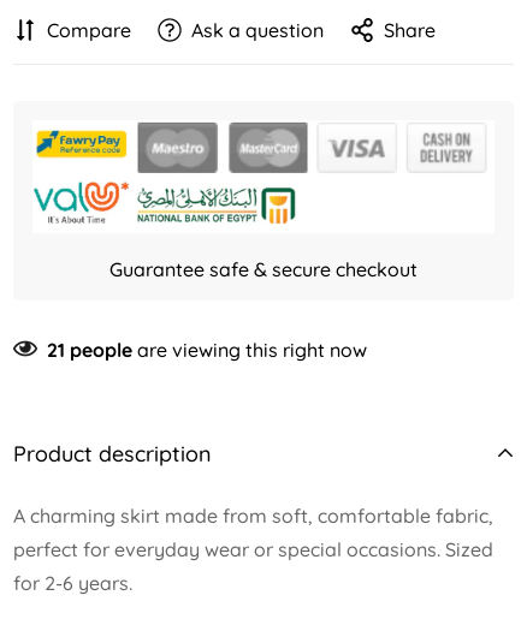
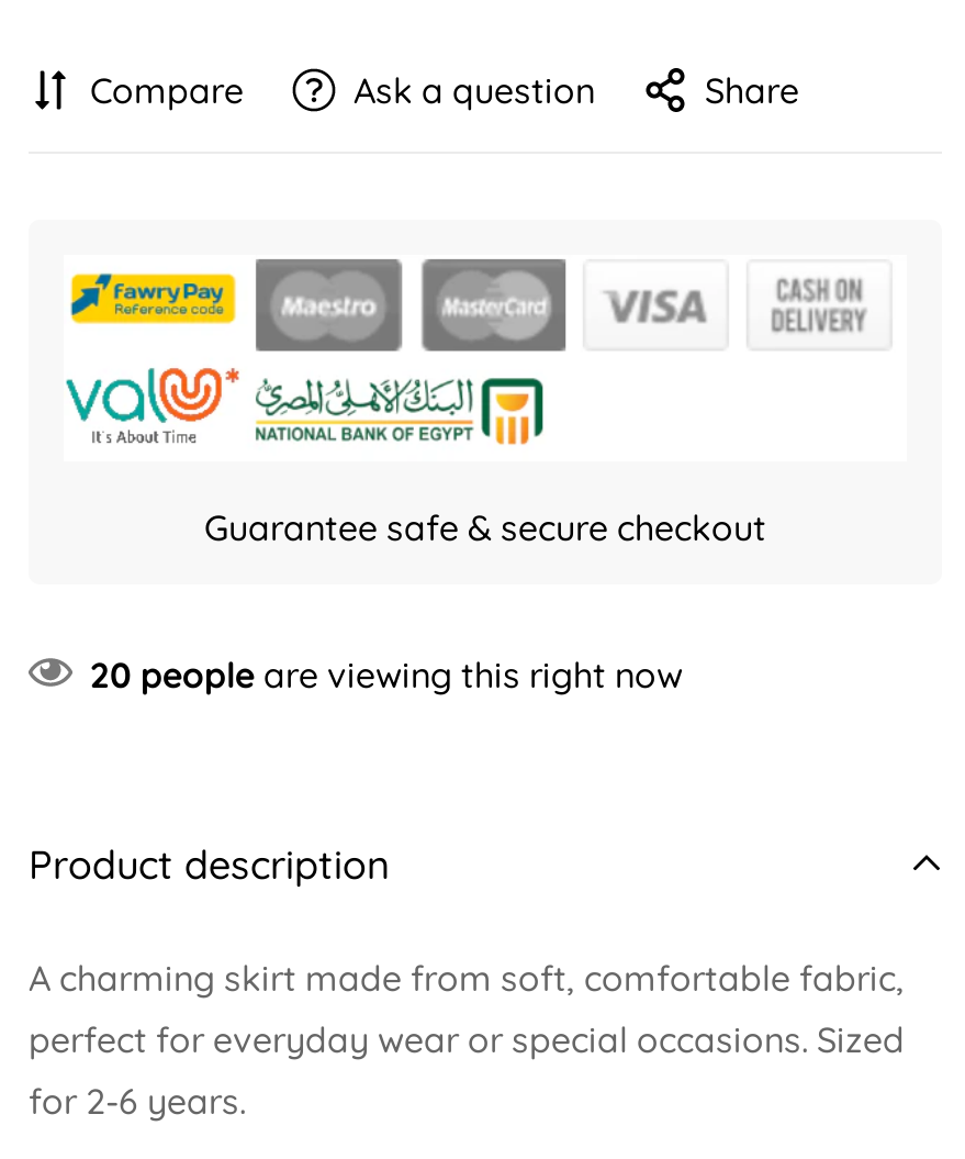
[47,338,367,362] 21 people are viewing this right now -> [90,653,683,696] 20 people are viewing this right now

